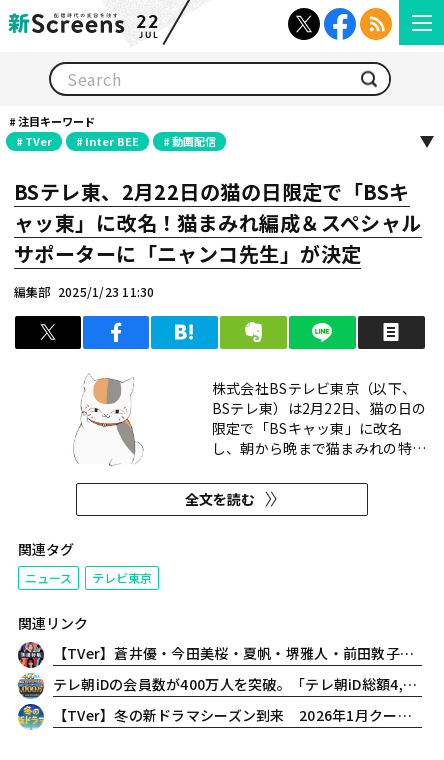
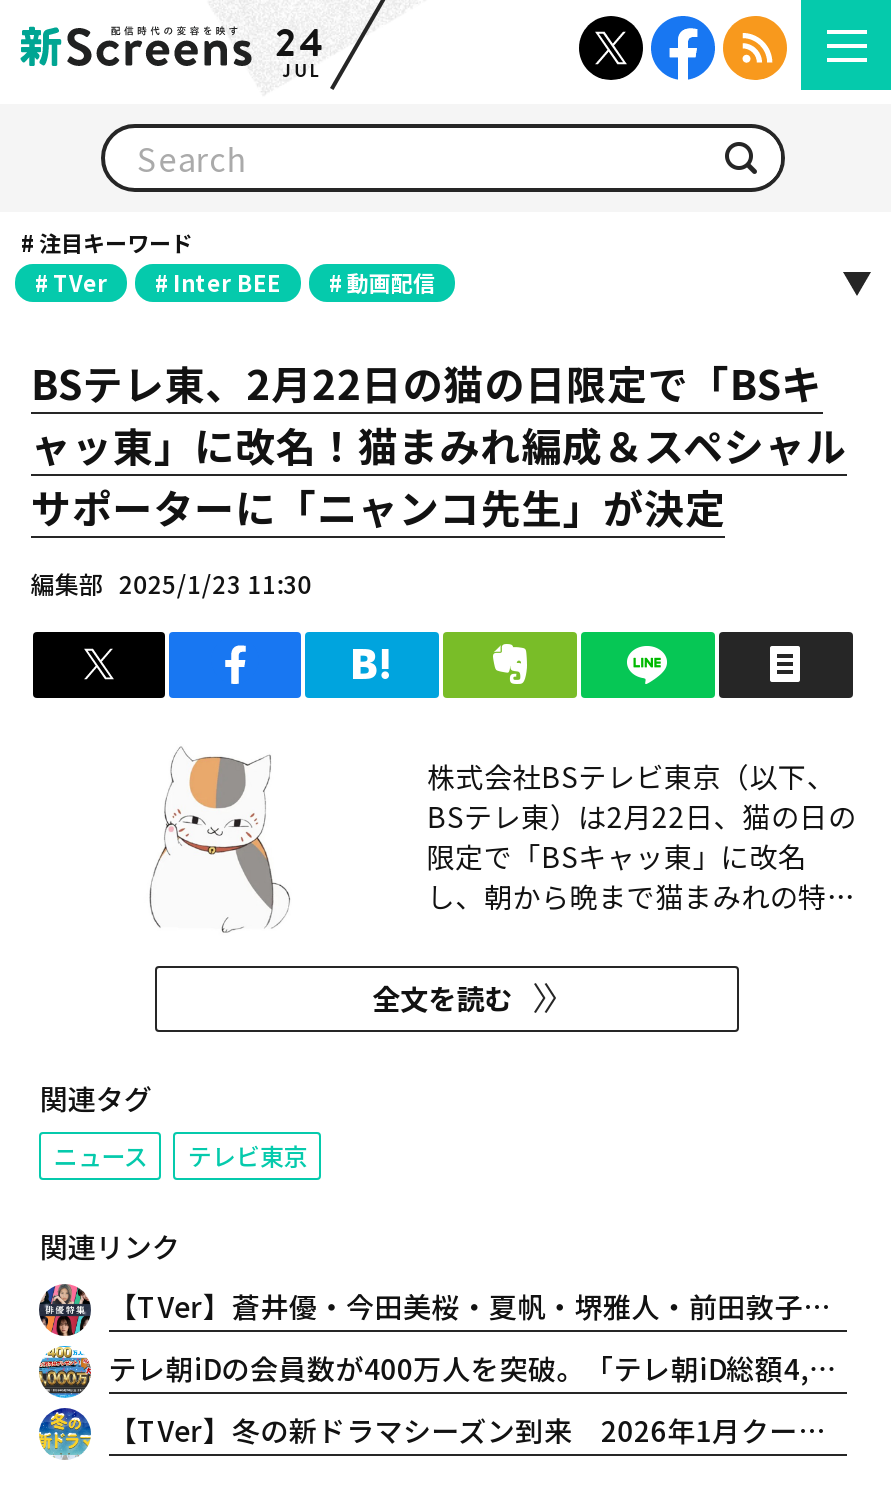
[136,14,160,33] 22 -> [275,28,325,66] 24

